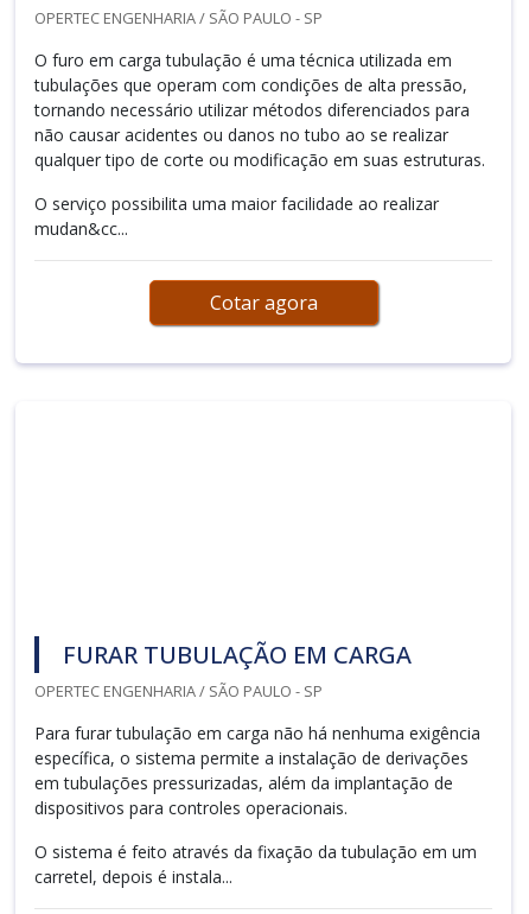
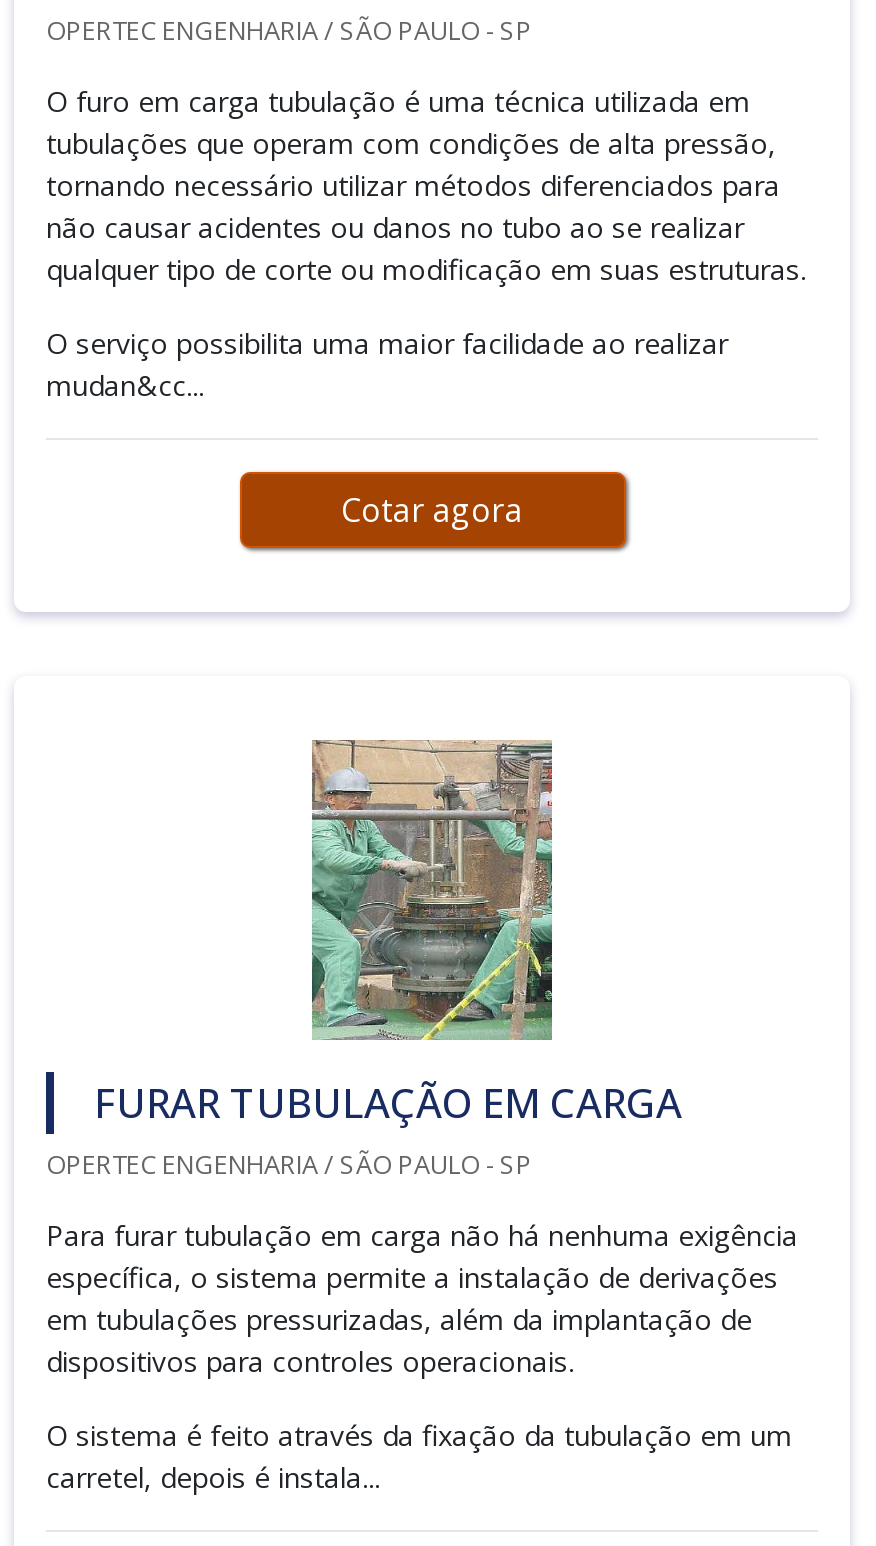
none -> [310,738,554,1042] [image]

